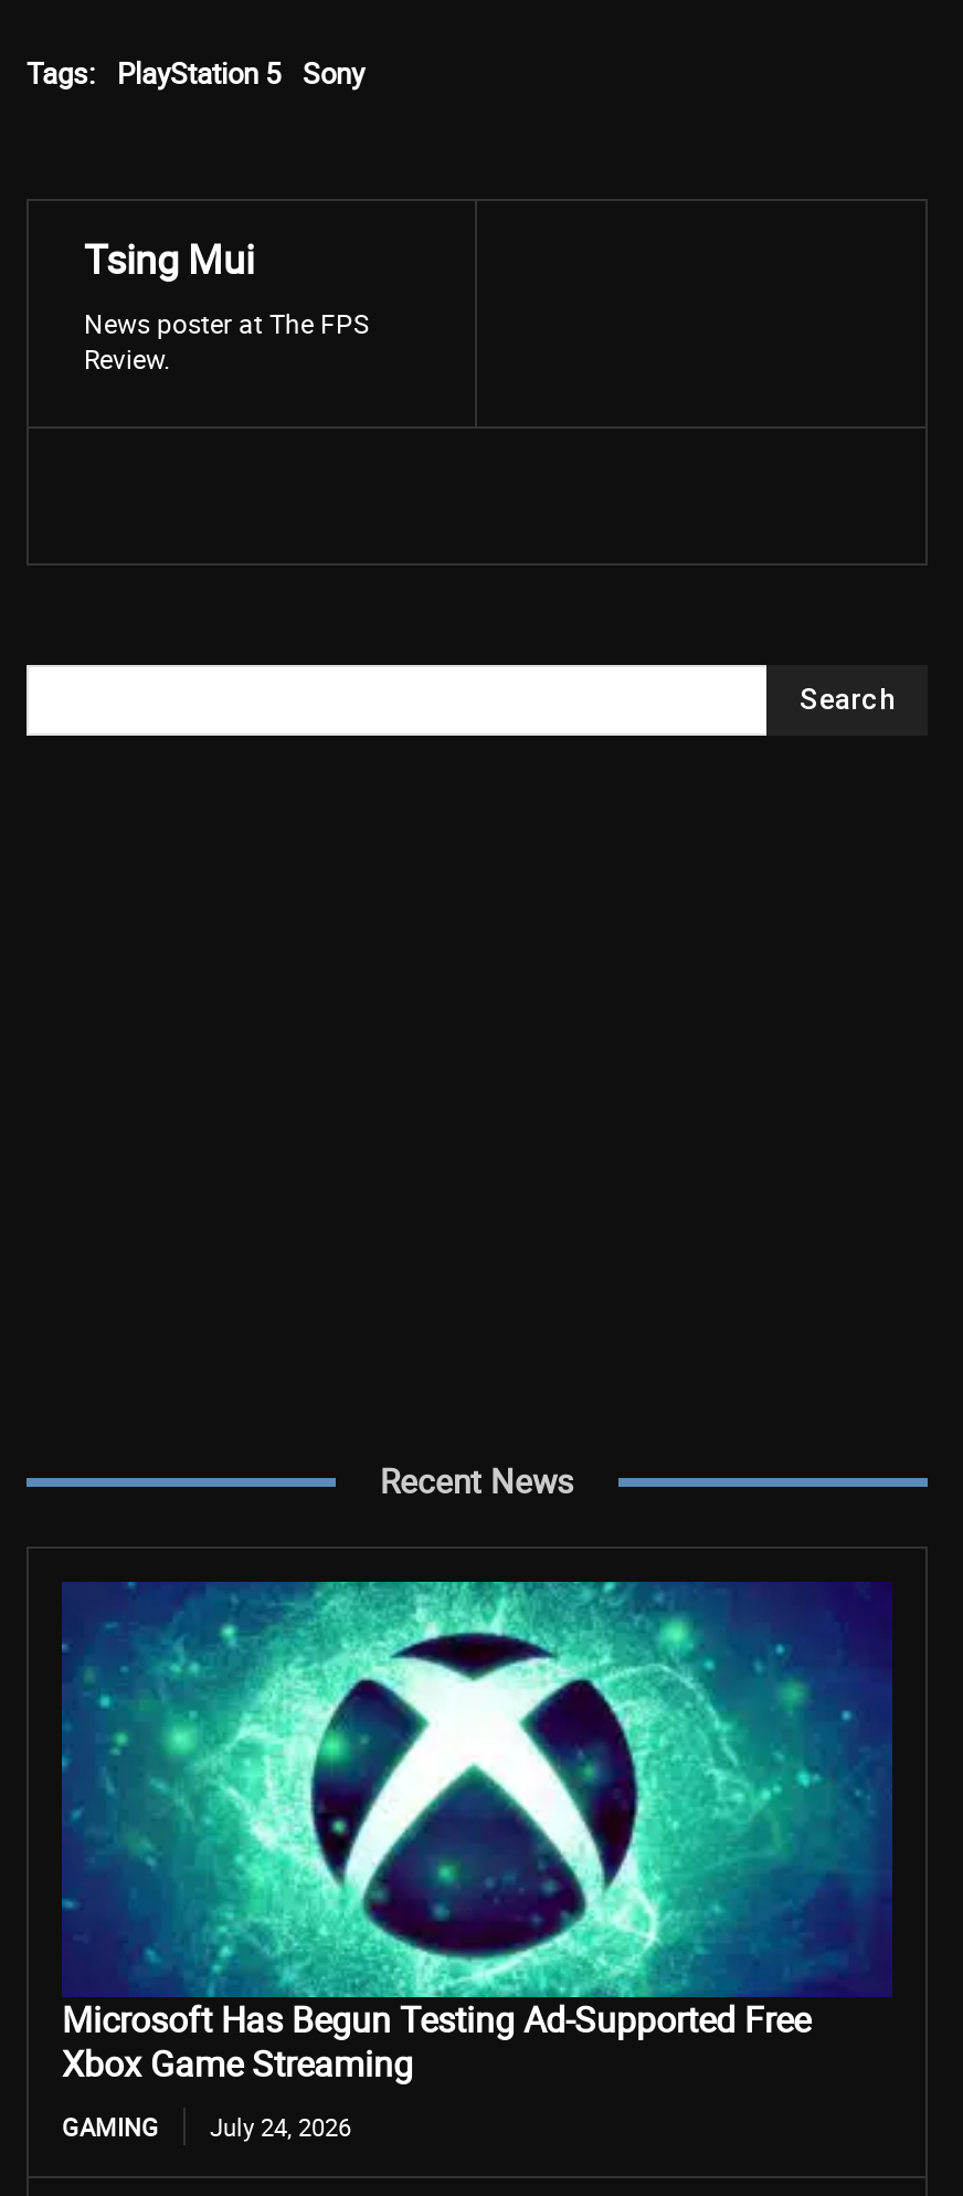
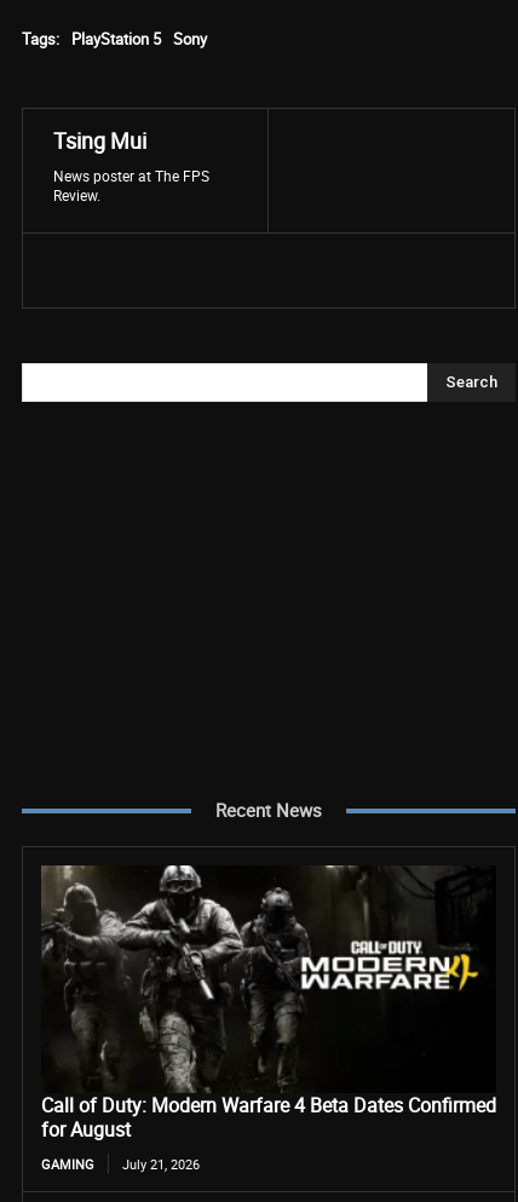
[60,1580,895,2088] [image] | Microsoft Has Begun Testing Ad-Supported Free | Xbox Game Streaming -> [41,864,496,1143] [image] | Call of Duty: Modern Warfare 4 Beta Dates Confirmed | for August
[62,2110,351,2143] GAMING July 24, 2026 -> [41,1155,200,1173] GAMING July 21, 2026

